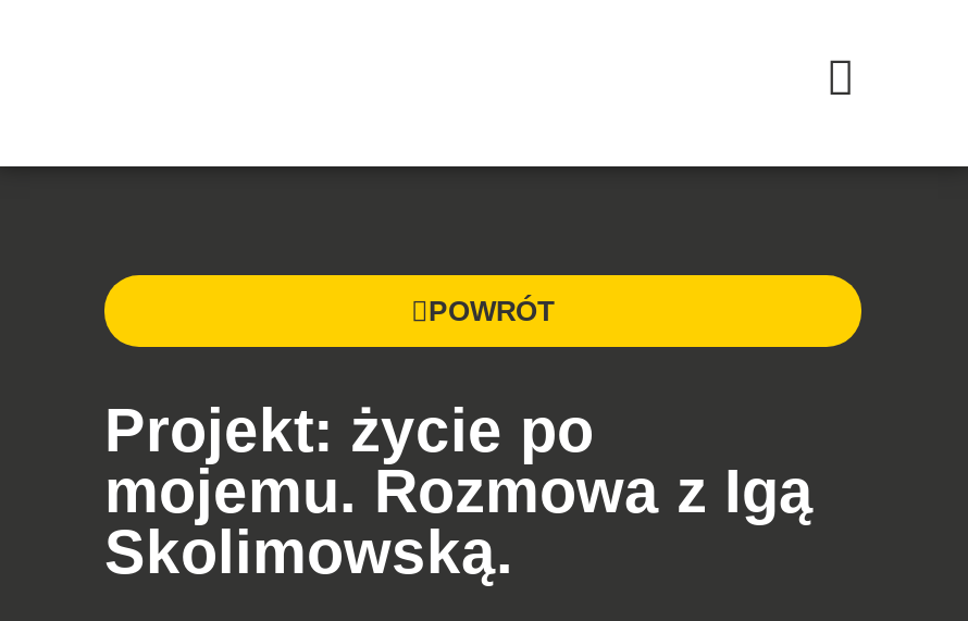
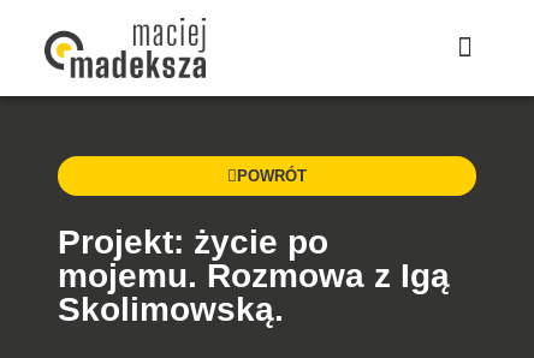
none -> [43,17,207,79] [image]

